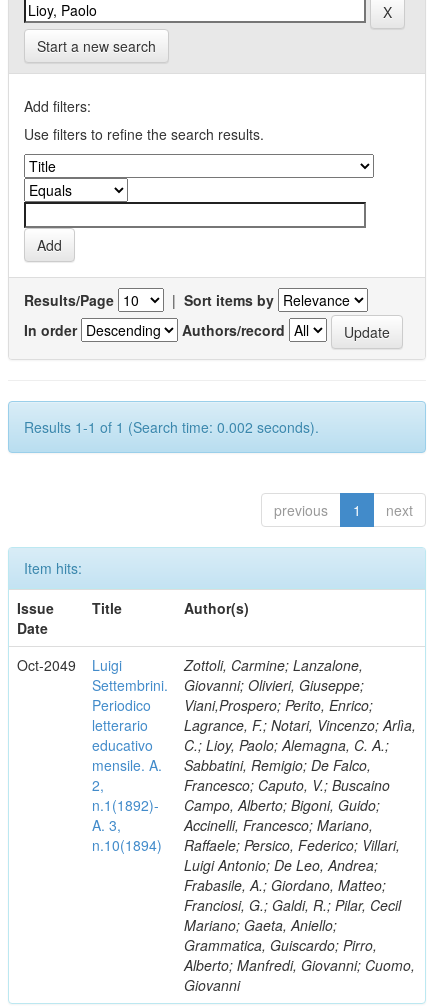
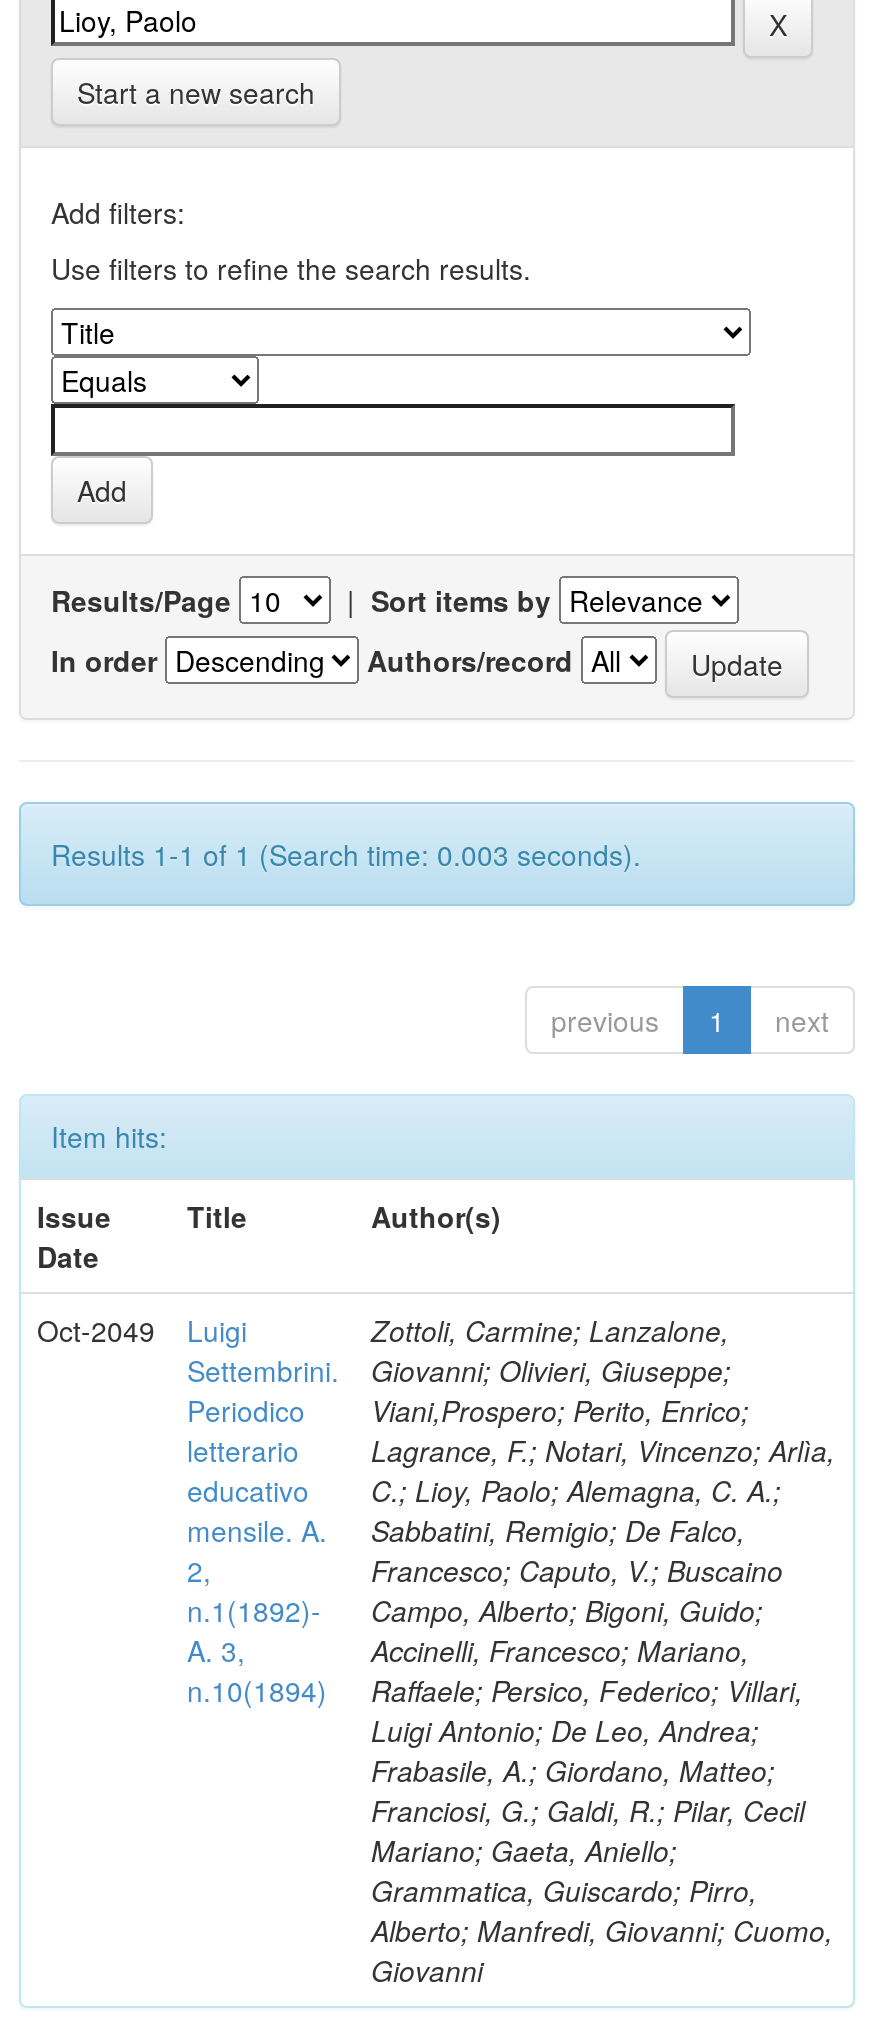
[24,417,319,437] Results 1-1 of 1 (Search time: 0.002 seconds). -> [51,834,641,874] Results 1-1 of 1 (Search time: 0.003 seconds).

